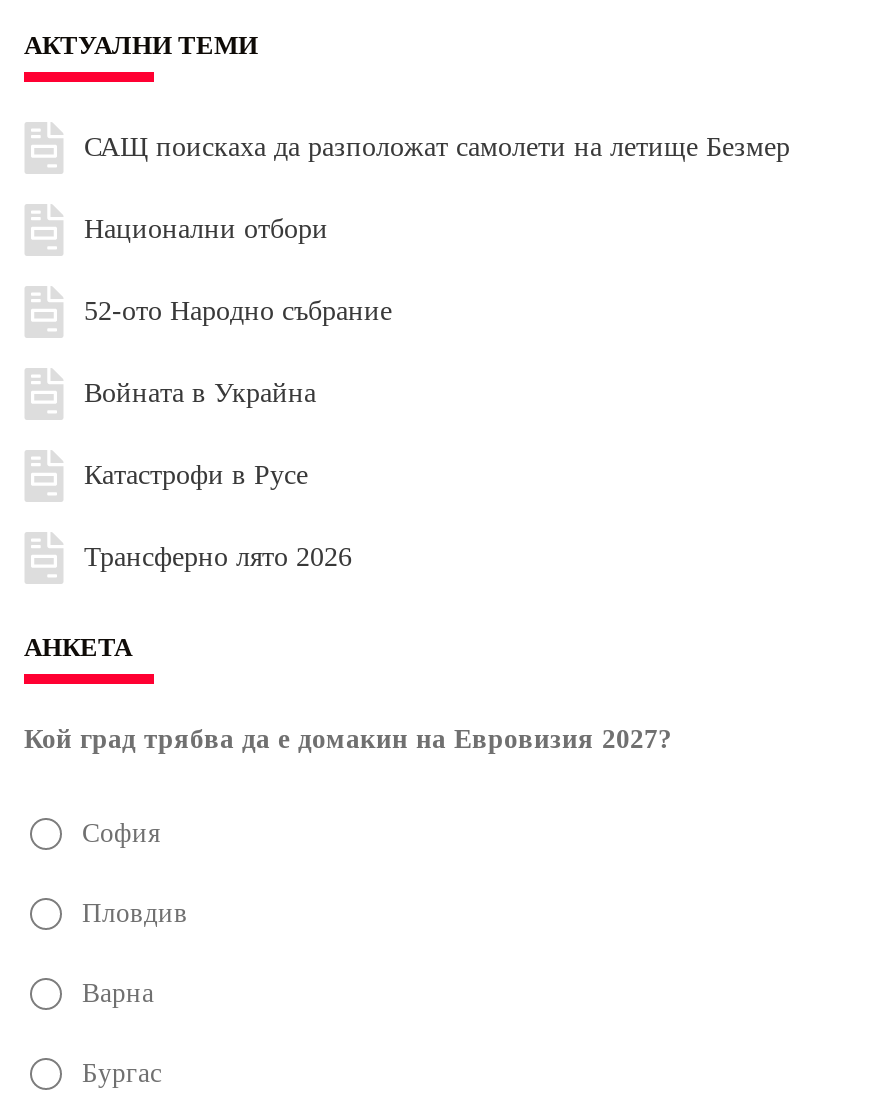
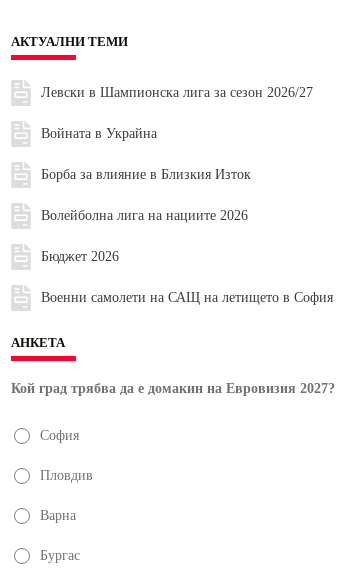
[84,131,790,325] САЩ поискаха да разположат самолети на летище Безмер | Национални отбори | 52-ото Народно събрание -> [41,85,313,100] Левски в Шампионска лига за сезон 2026/27
moved [84,377,316,407] -> [41,126,157,141]: Войната в Украйна
[84,459,352,571] Катастрофи в Русе | Трансферно лято 2026 -> [41,167,333,305] Борба за влияние в Близкия Изток | Волейболна лига на нациите 2026 | Бюджет 2026 | Военни самолети на САЩ на летището в София

